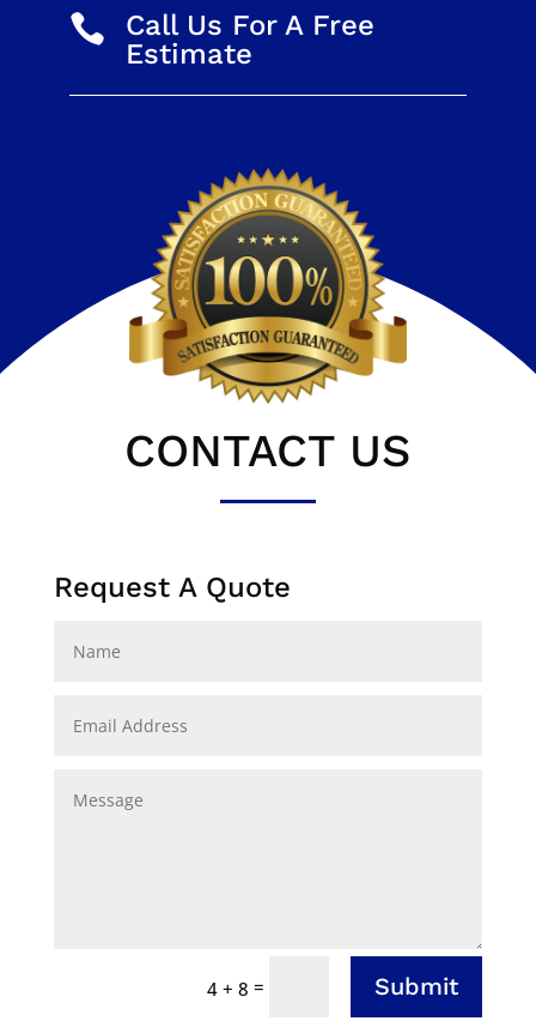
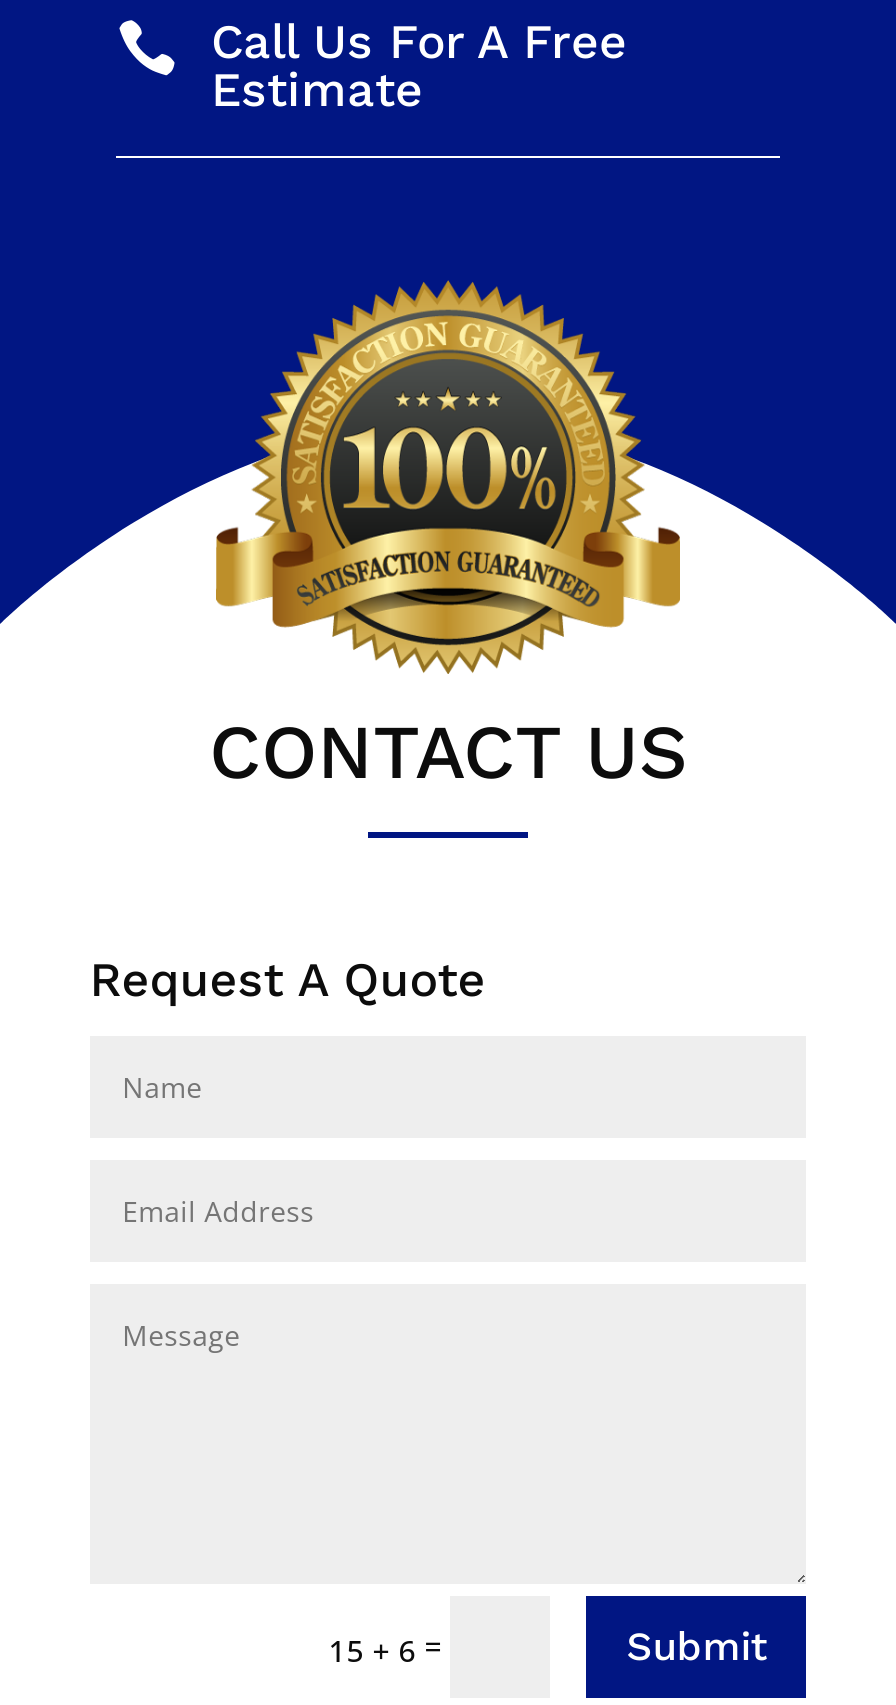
[207,974,269,1000] 4 + 8 = -> [328,1626,450,1670] 15 + 6 =

